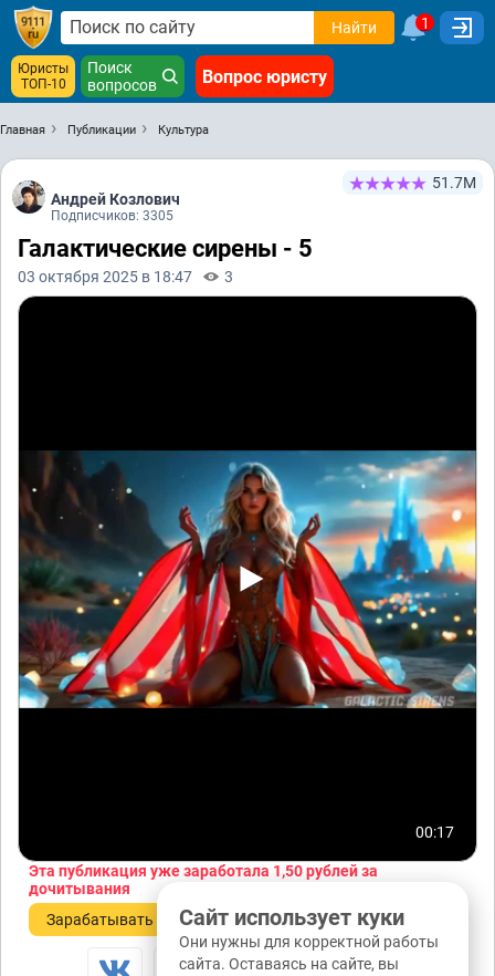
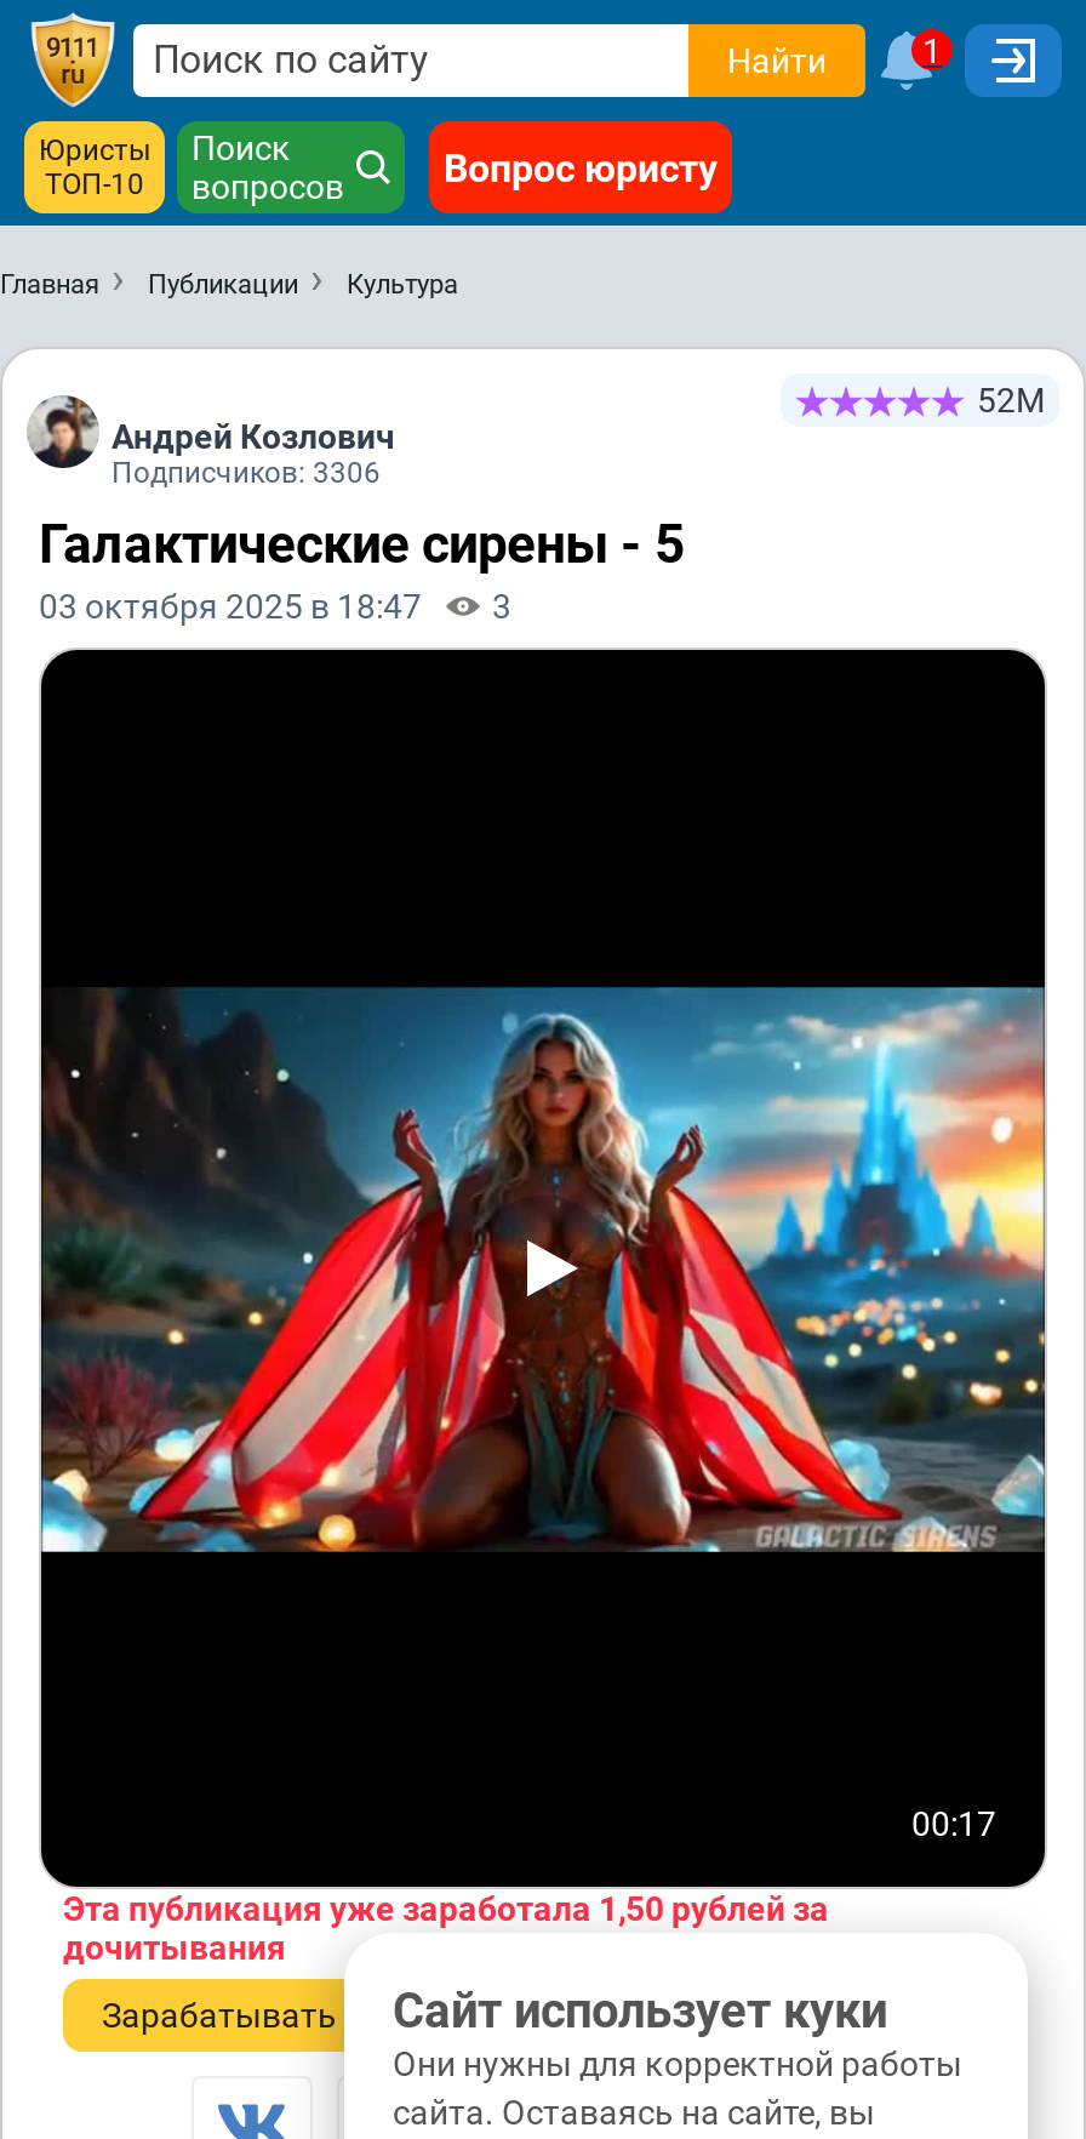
[432,174,476,191] 51.7М -> [977,381,1045,420] 52М
[51,208,173,224] Подписчиков: 3305 -> [112,456,381,490] Подписчиков: 3306

